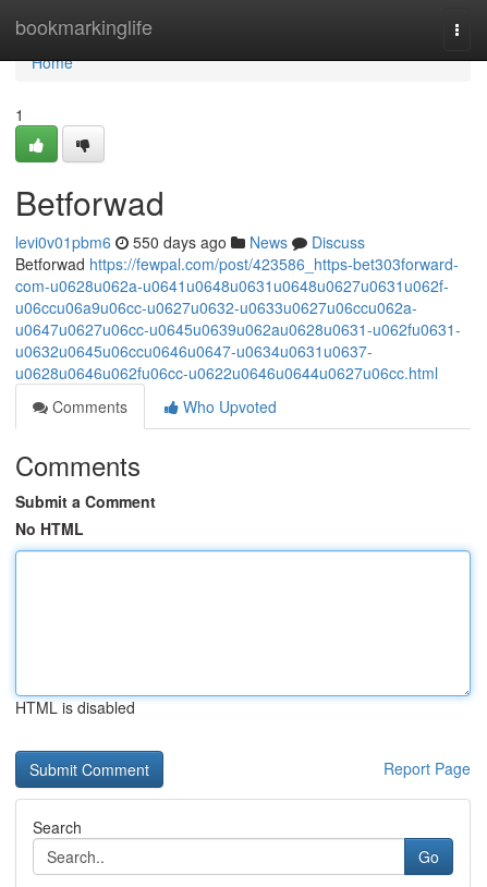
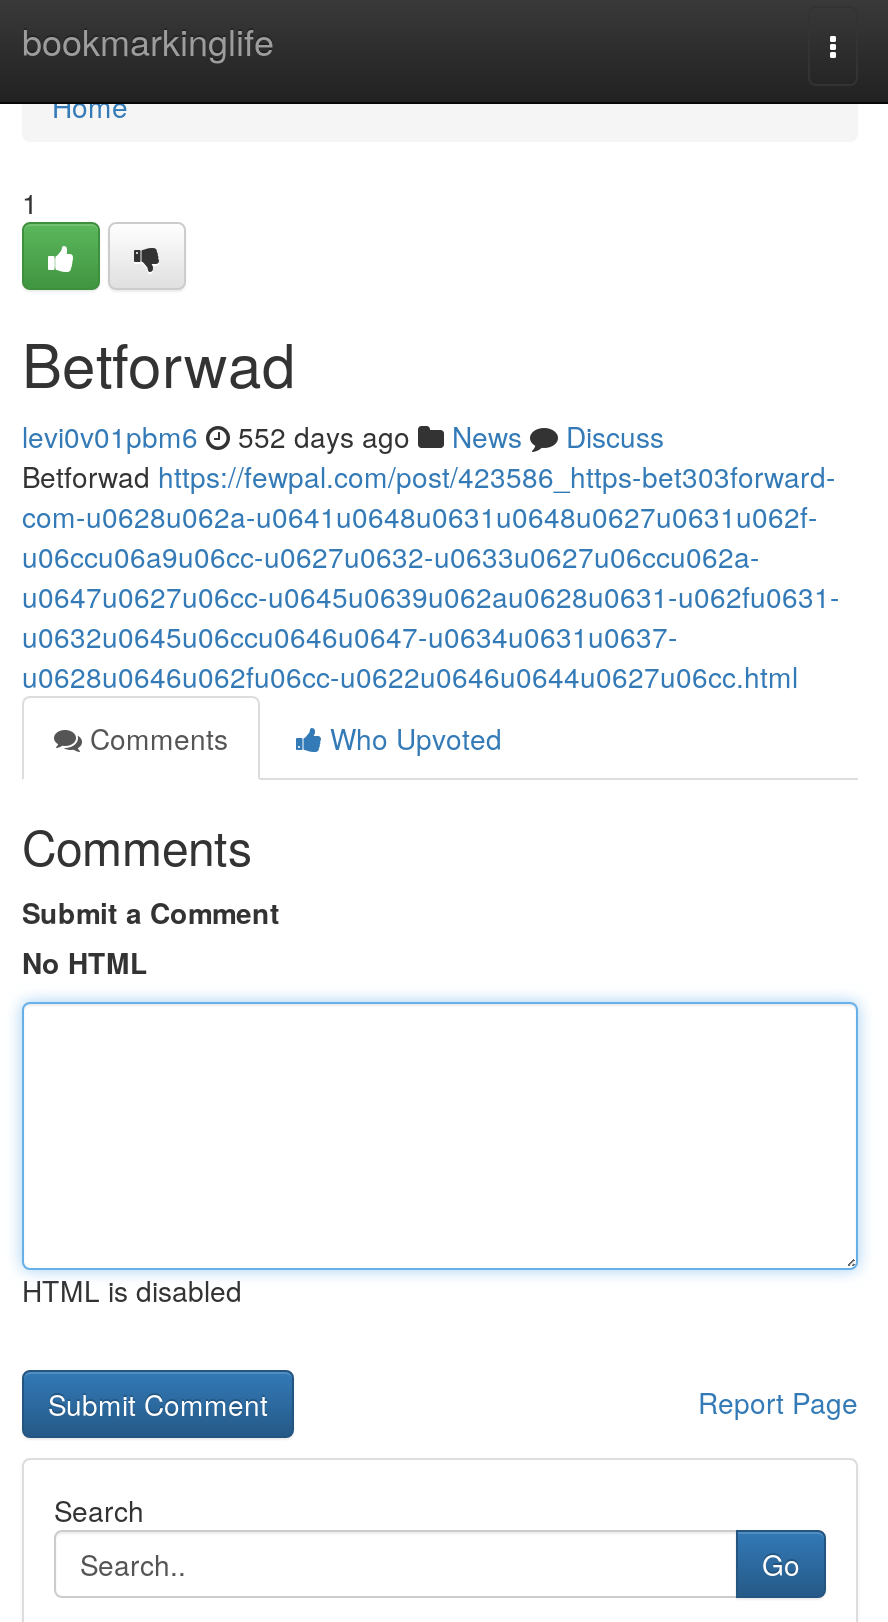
[15,231,365,253] levi0v01pbm6 550 days ago News Discuss -> [22,416,664,456] levi0v01pbm6 552 days ago News Discuss

